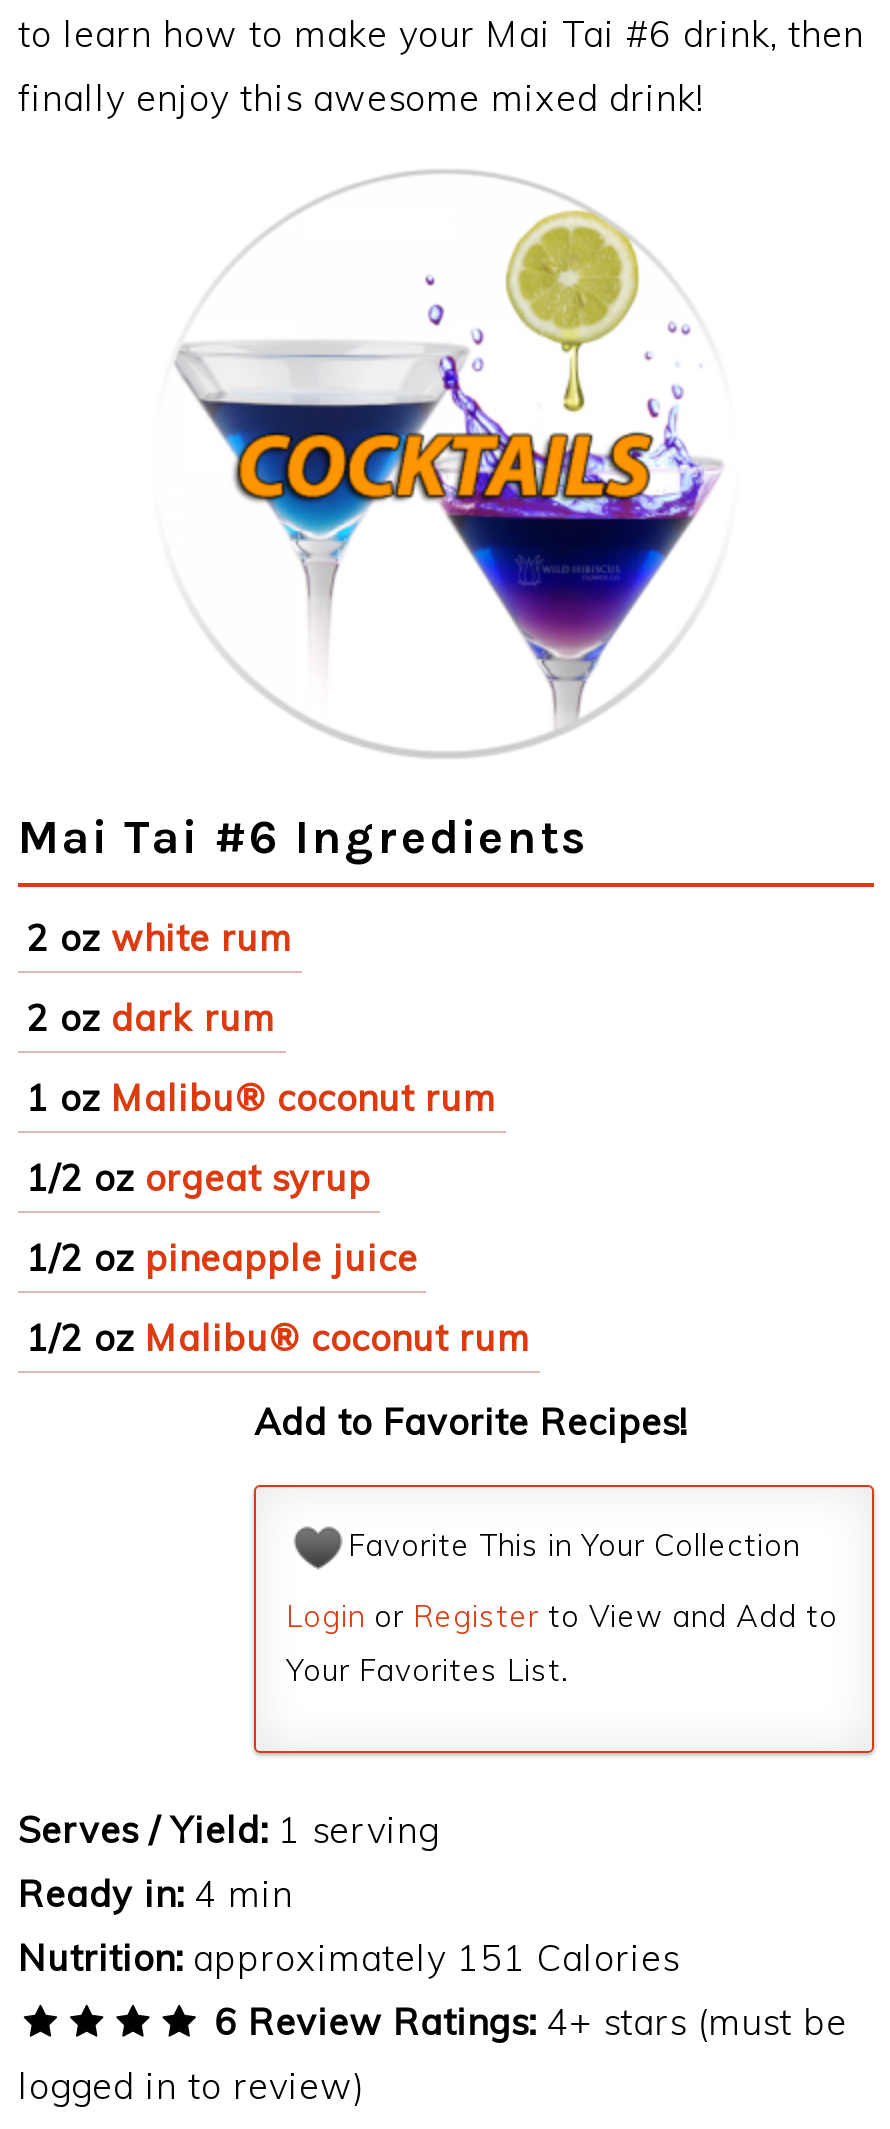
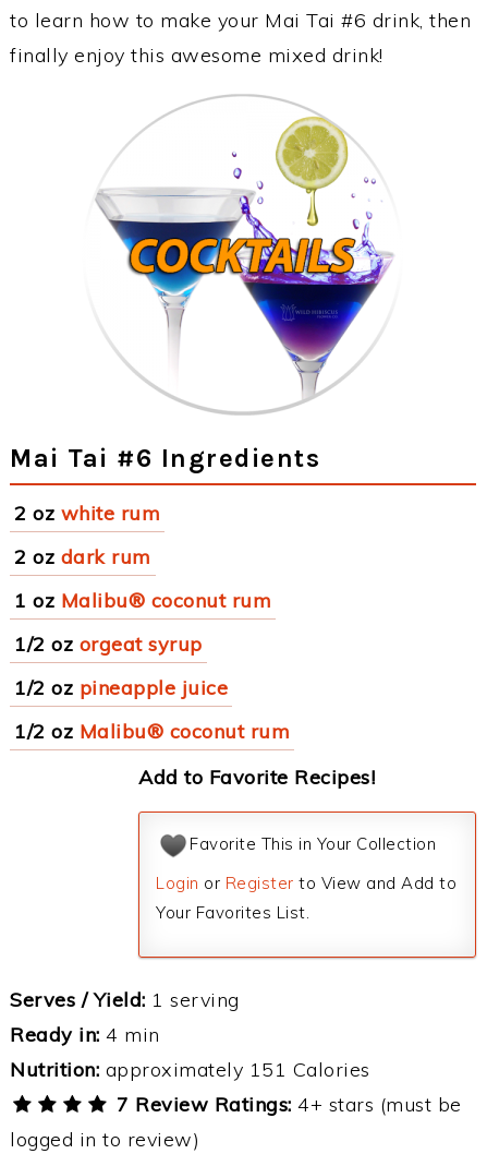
[203,1999,847,2045] 6 Review Ratings: 4+ stars (must be -> [111,1092,462,1117] 7 Review Ratings: 4+ stars (must be

